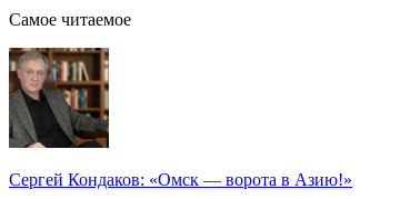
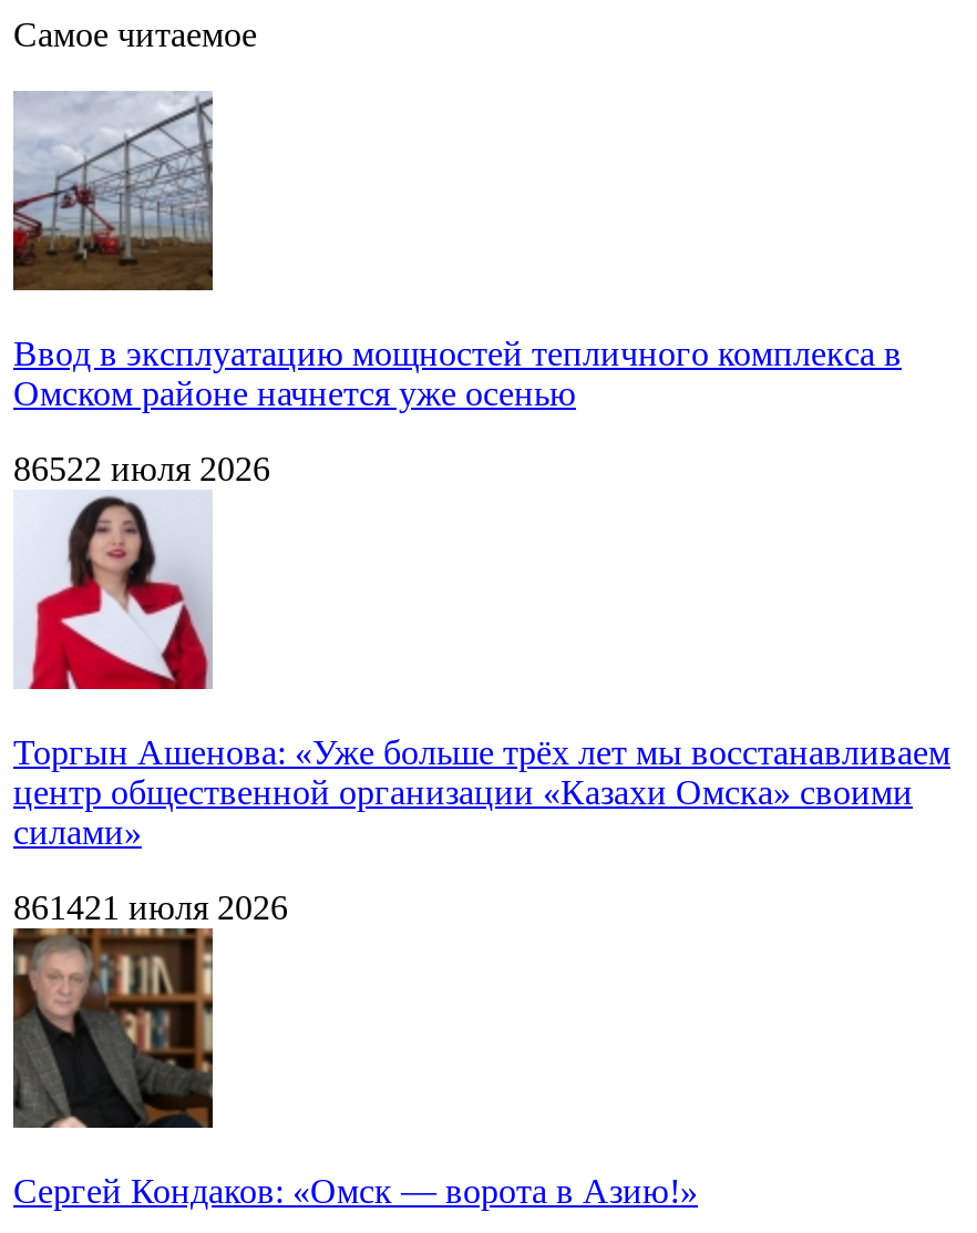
none -> [13,91,902,487] [image] | Ввод в эксплуатацию мощностей тепличного комплекса в | Омском районе начнется уже осенью | 86522 июля 2026
none -> [13,503,950,926] [image] | Торгын Ашенова: «Уже больше трёх лет мы восстанавливаем | центр общественной организации «Казахи Омска» своими | силами» | 861 421 июля 2026

